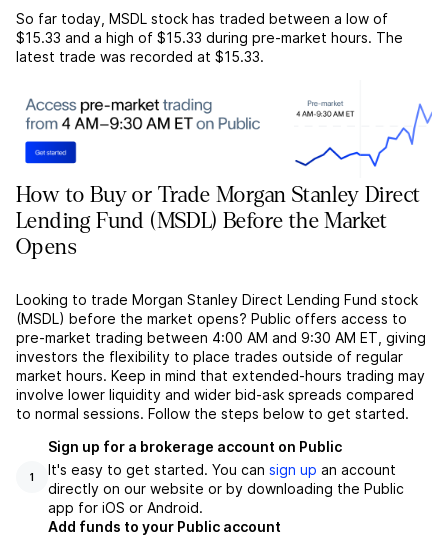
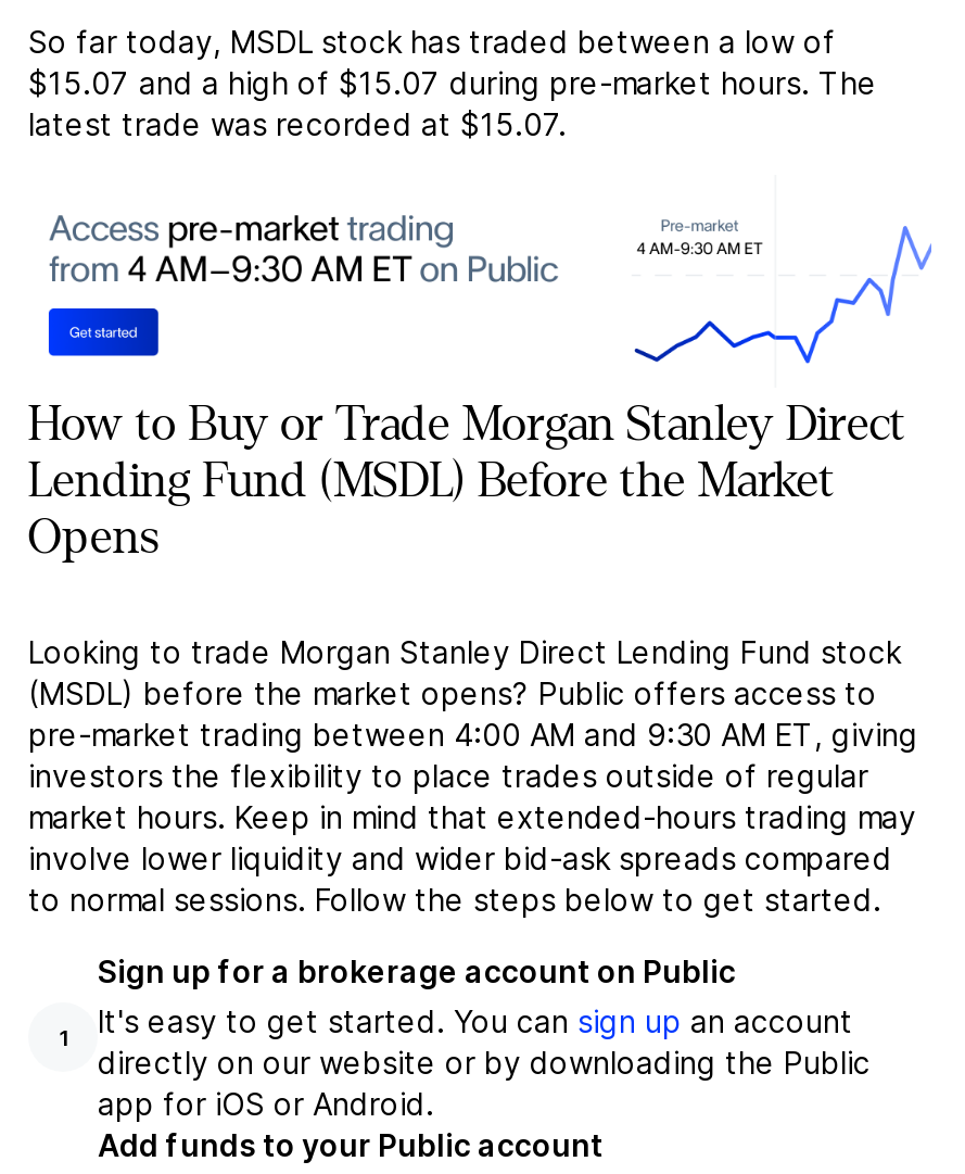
[16,29,403,46] $15.33 and a high of $15.33 during pre-market hours. The -> [28,64,877,101] $15.07 and a high of $15.07 during pre-market hours. The
[16,48,264,65] latest trade was recorded at $15.33. -> [28,105,567,142] latest trade was recorded at $15.07.

